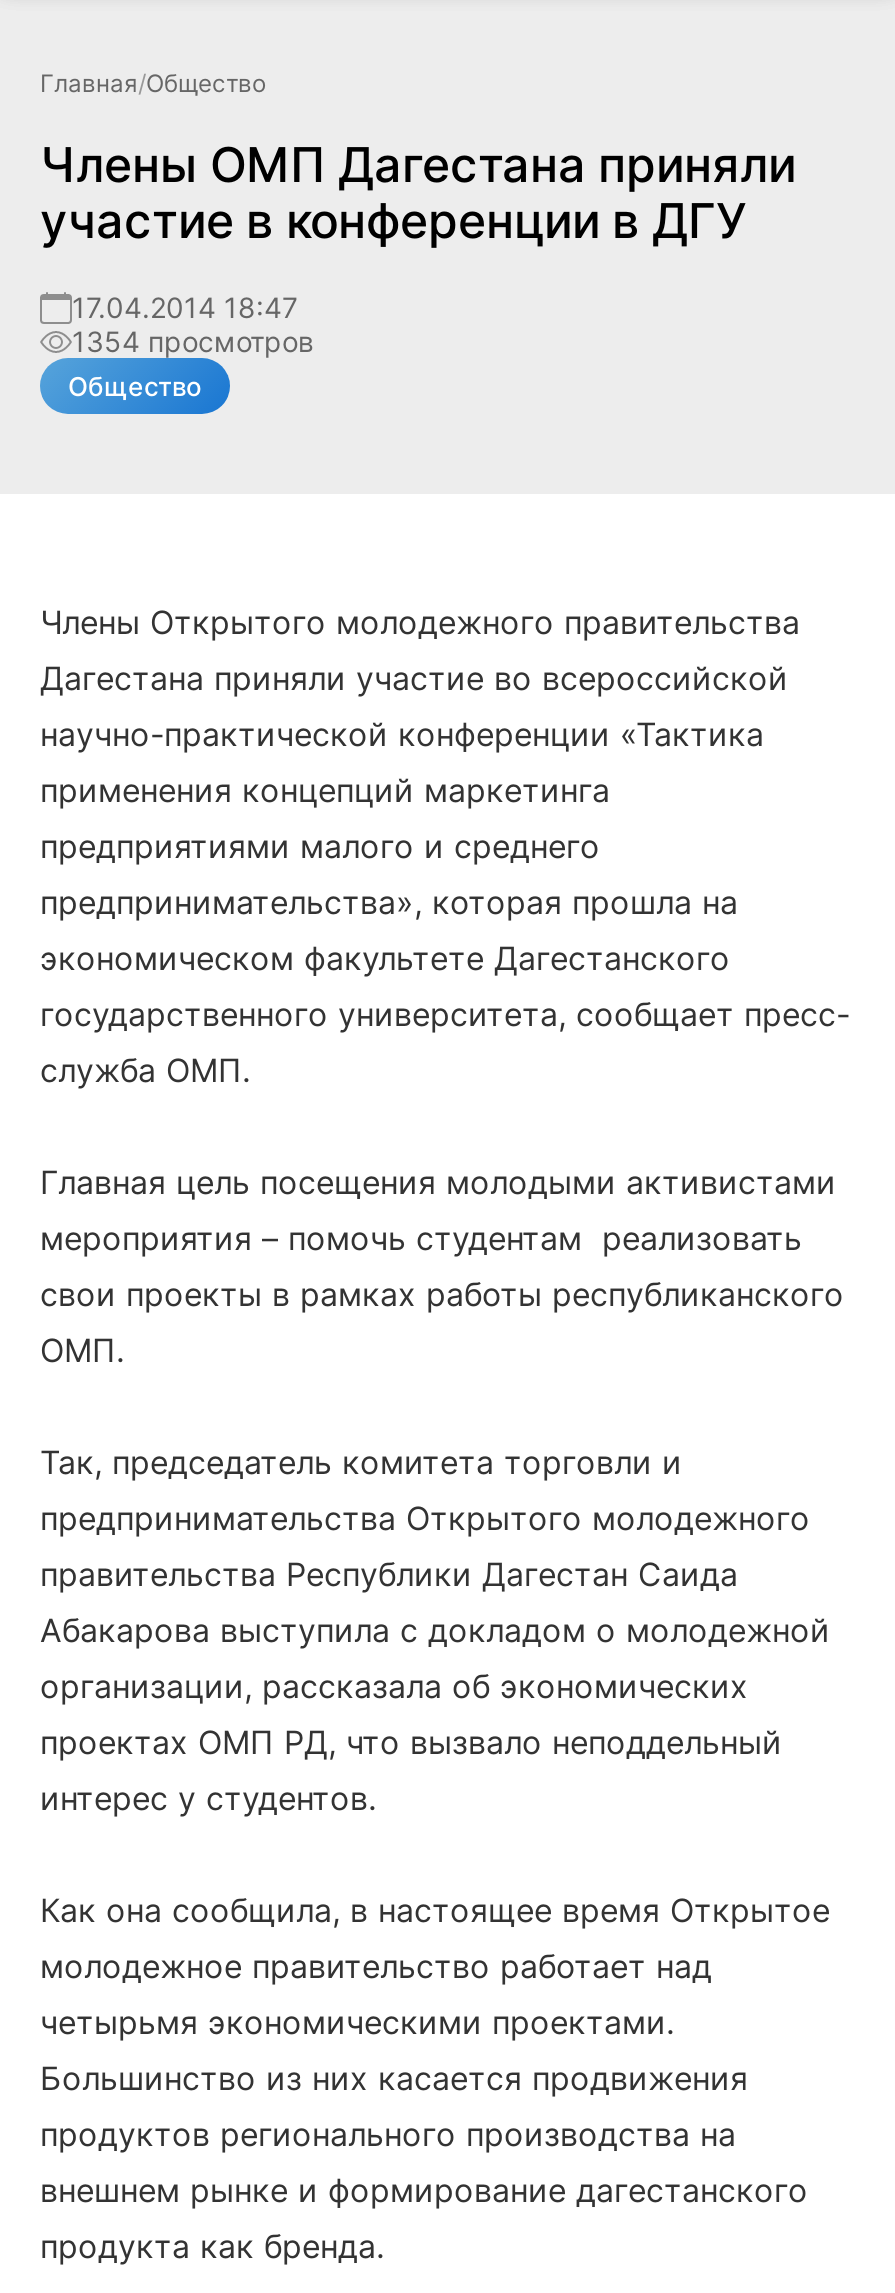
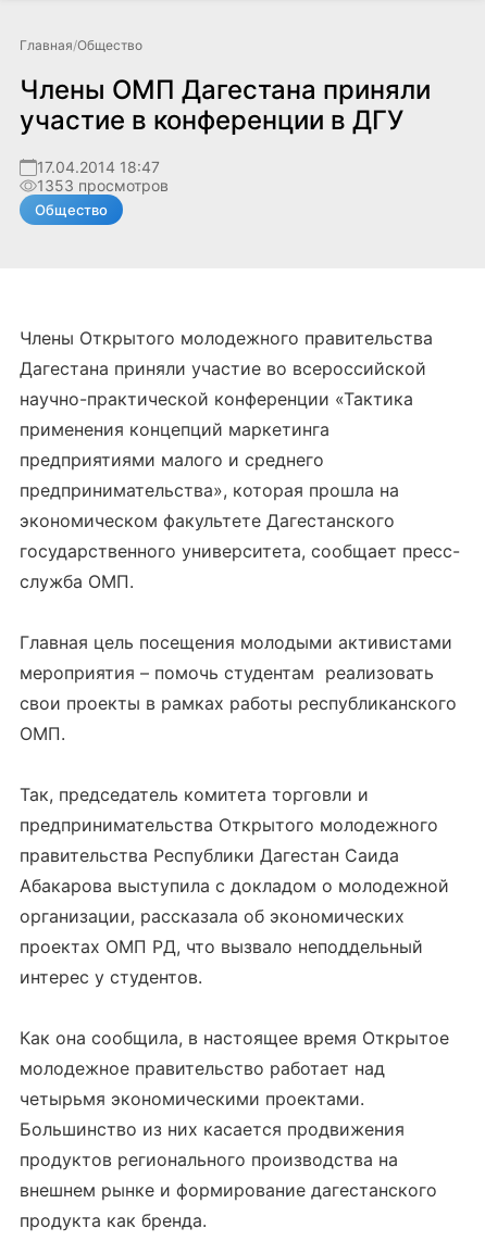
[72,324,314,358] 1354 просмотров -> [37,176,169,195] 1353 просмотров

